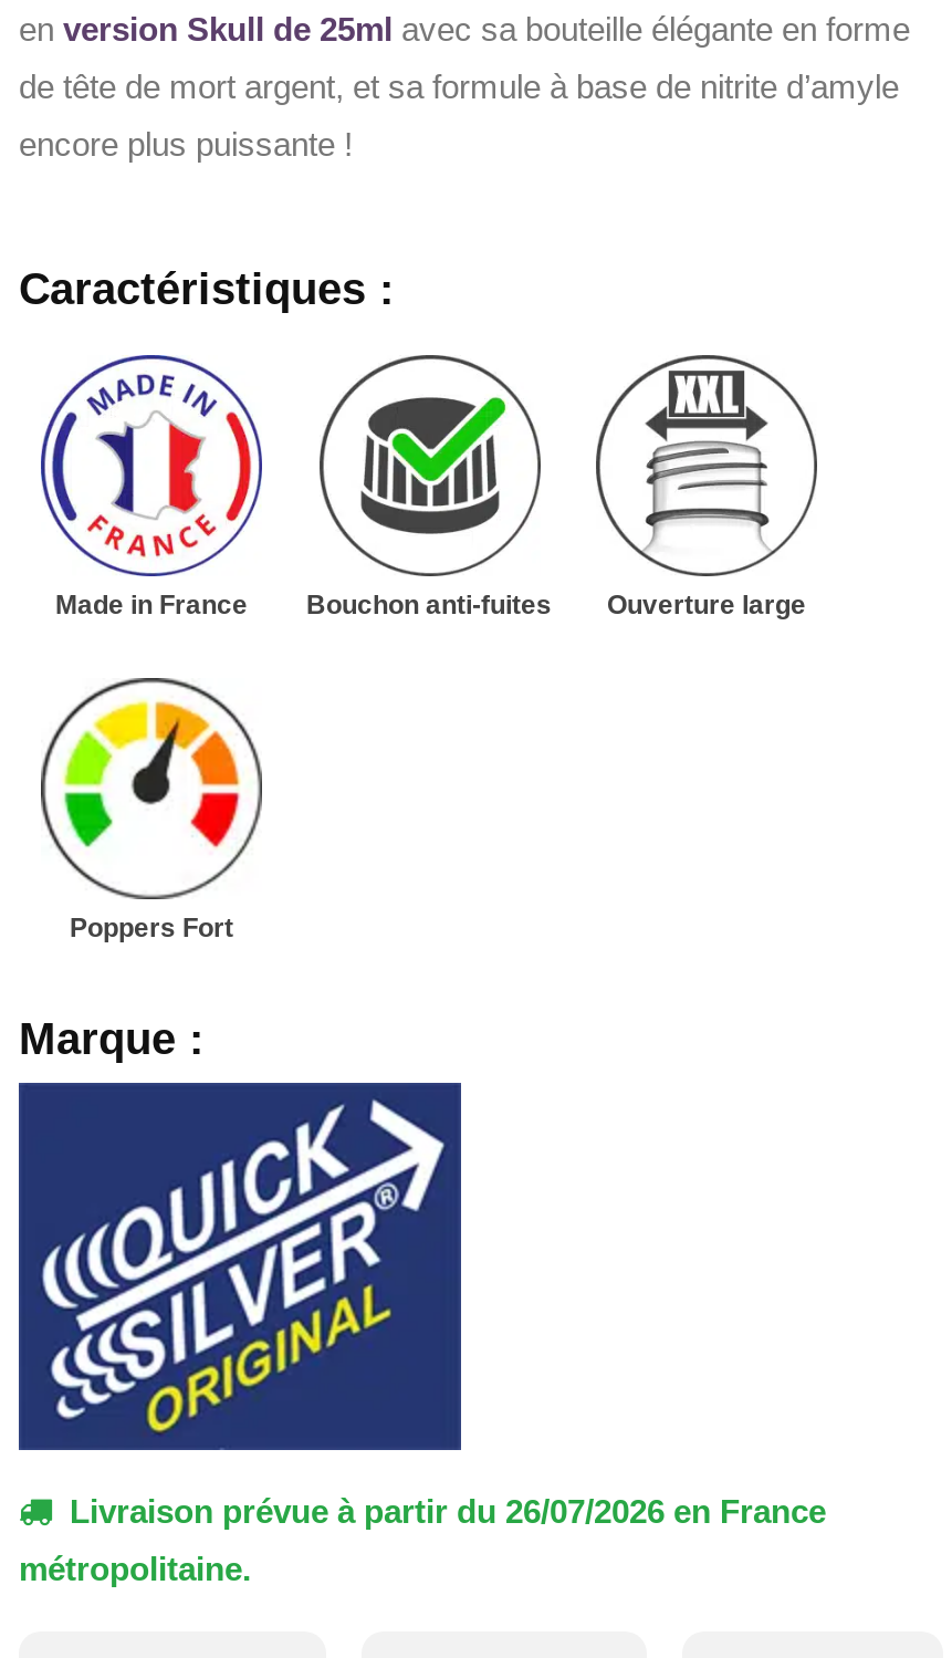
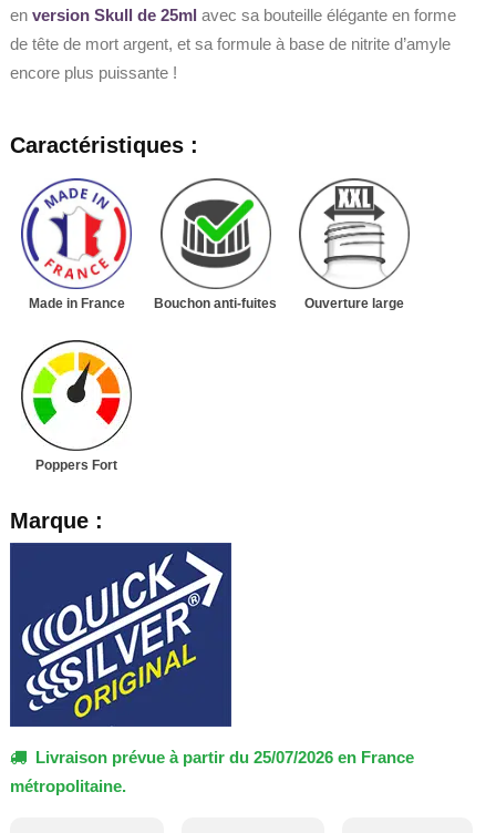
[52,1492,826,1530] Livraison prévue à partir du 26/07/2026 en France -> [27,748,414,767] Livraison prévue à partir du 25/07/2026 en France

